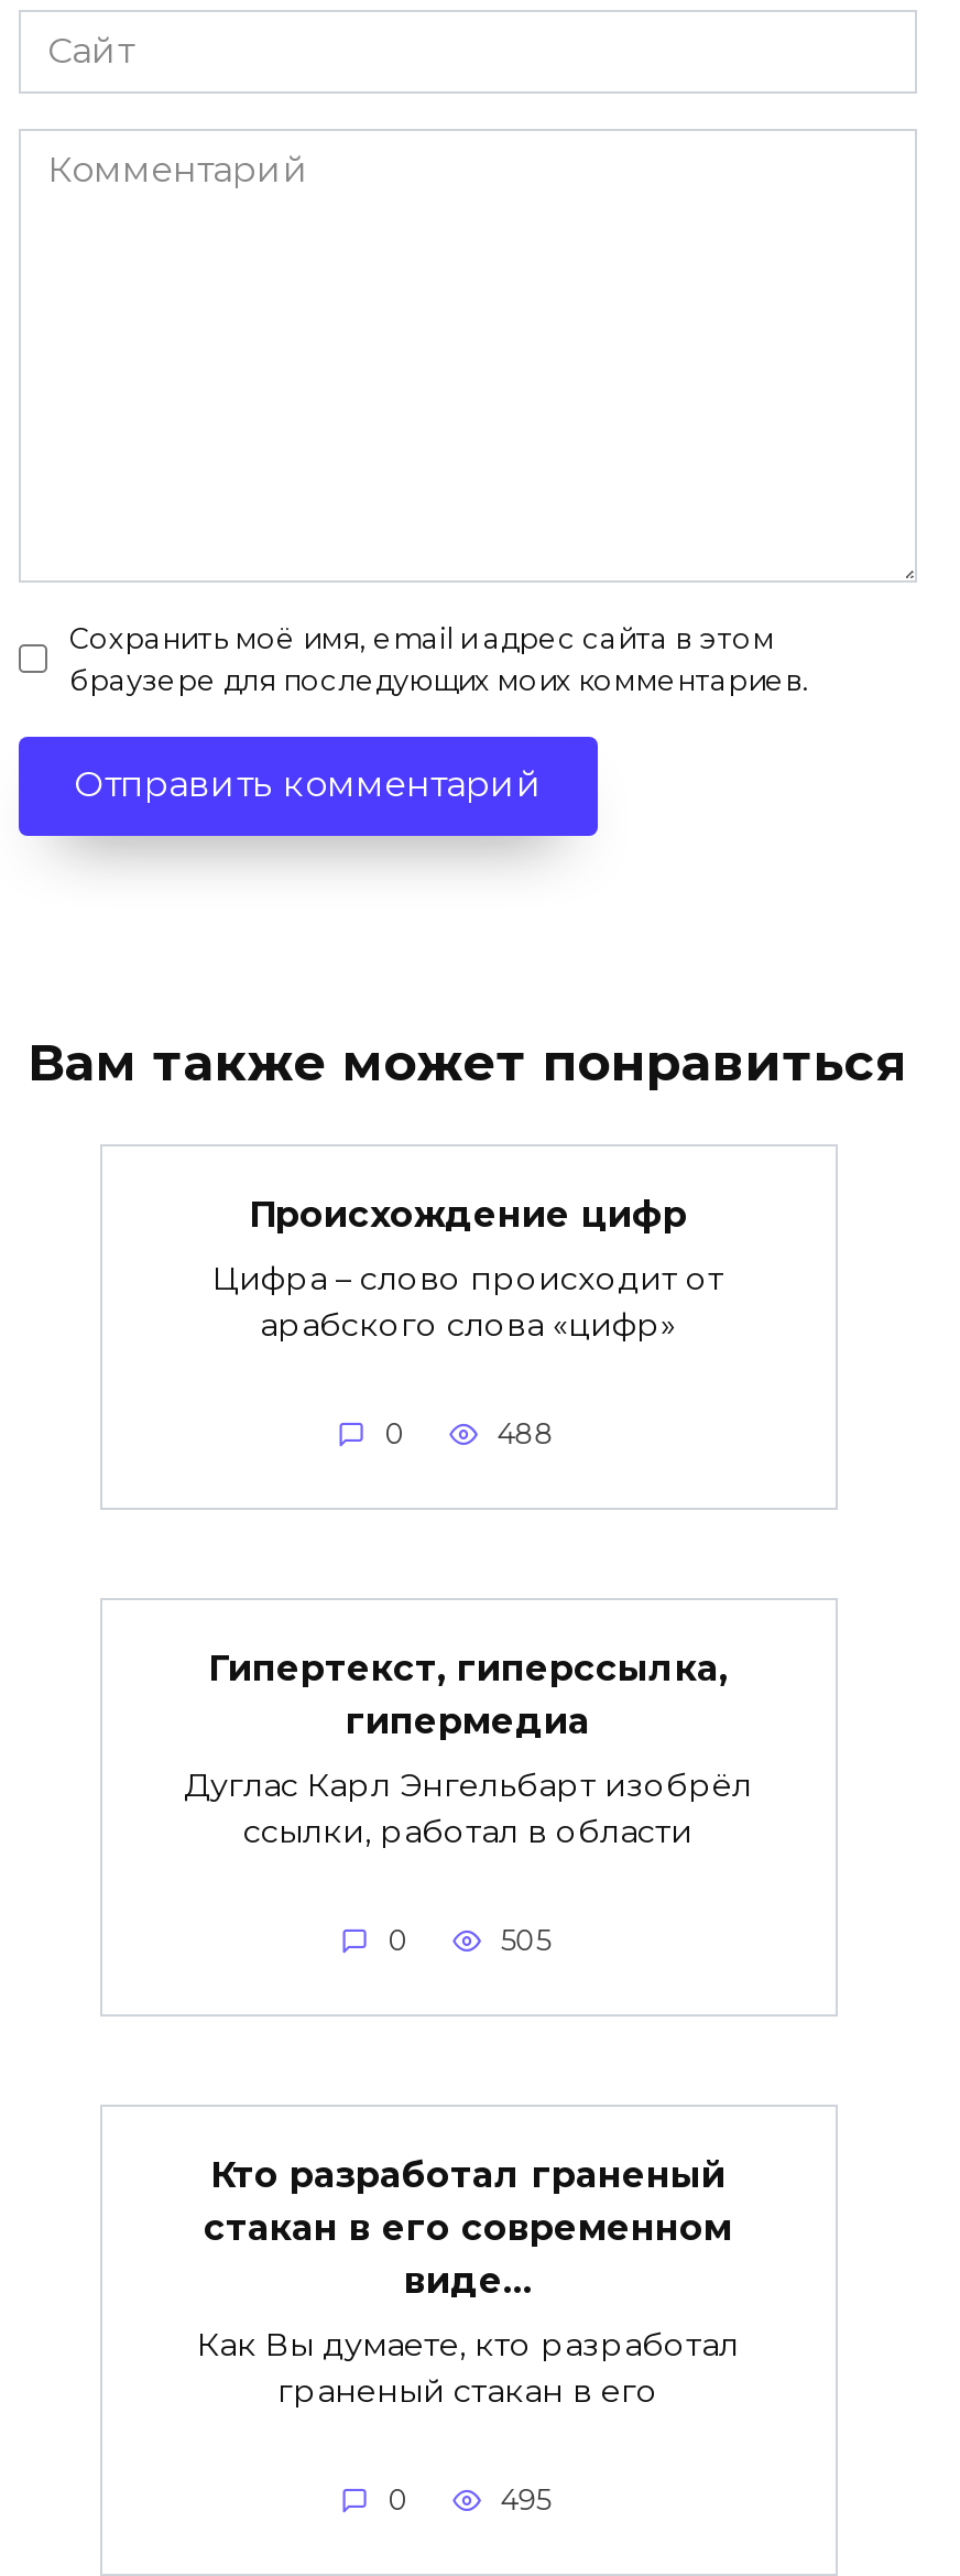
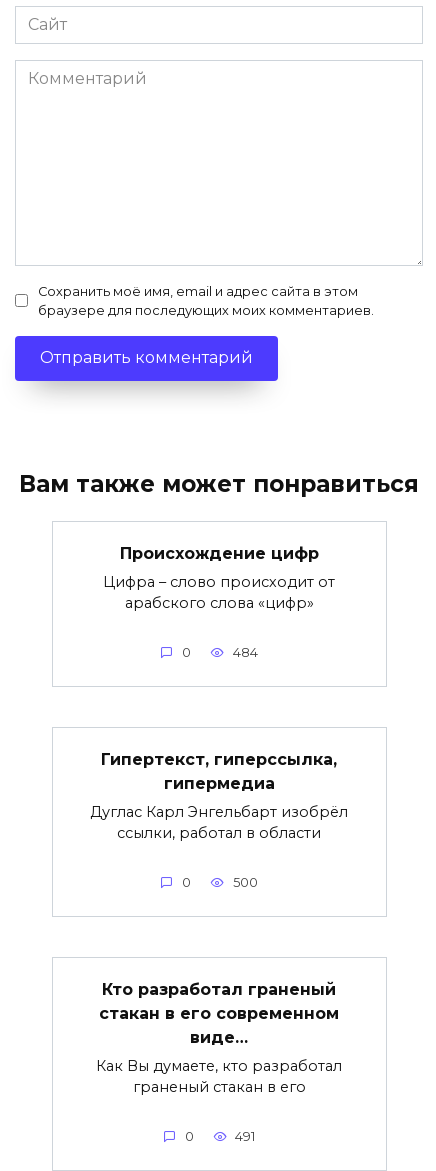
[497,1418,554,1451] 488 -> [233,645,258,660] 484
[500,1924,551,1957] 505 -> [233,875,258,890] 500
[500,2484,551,2517] 495 -> [235,1129,255,1144] 491

